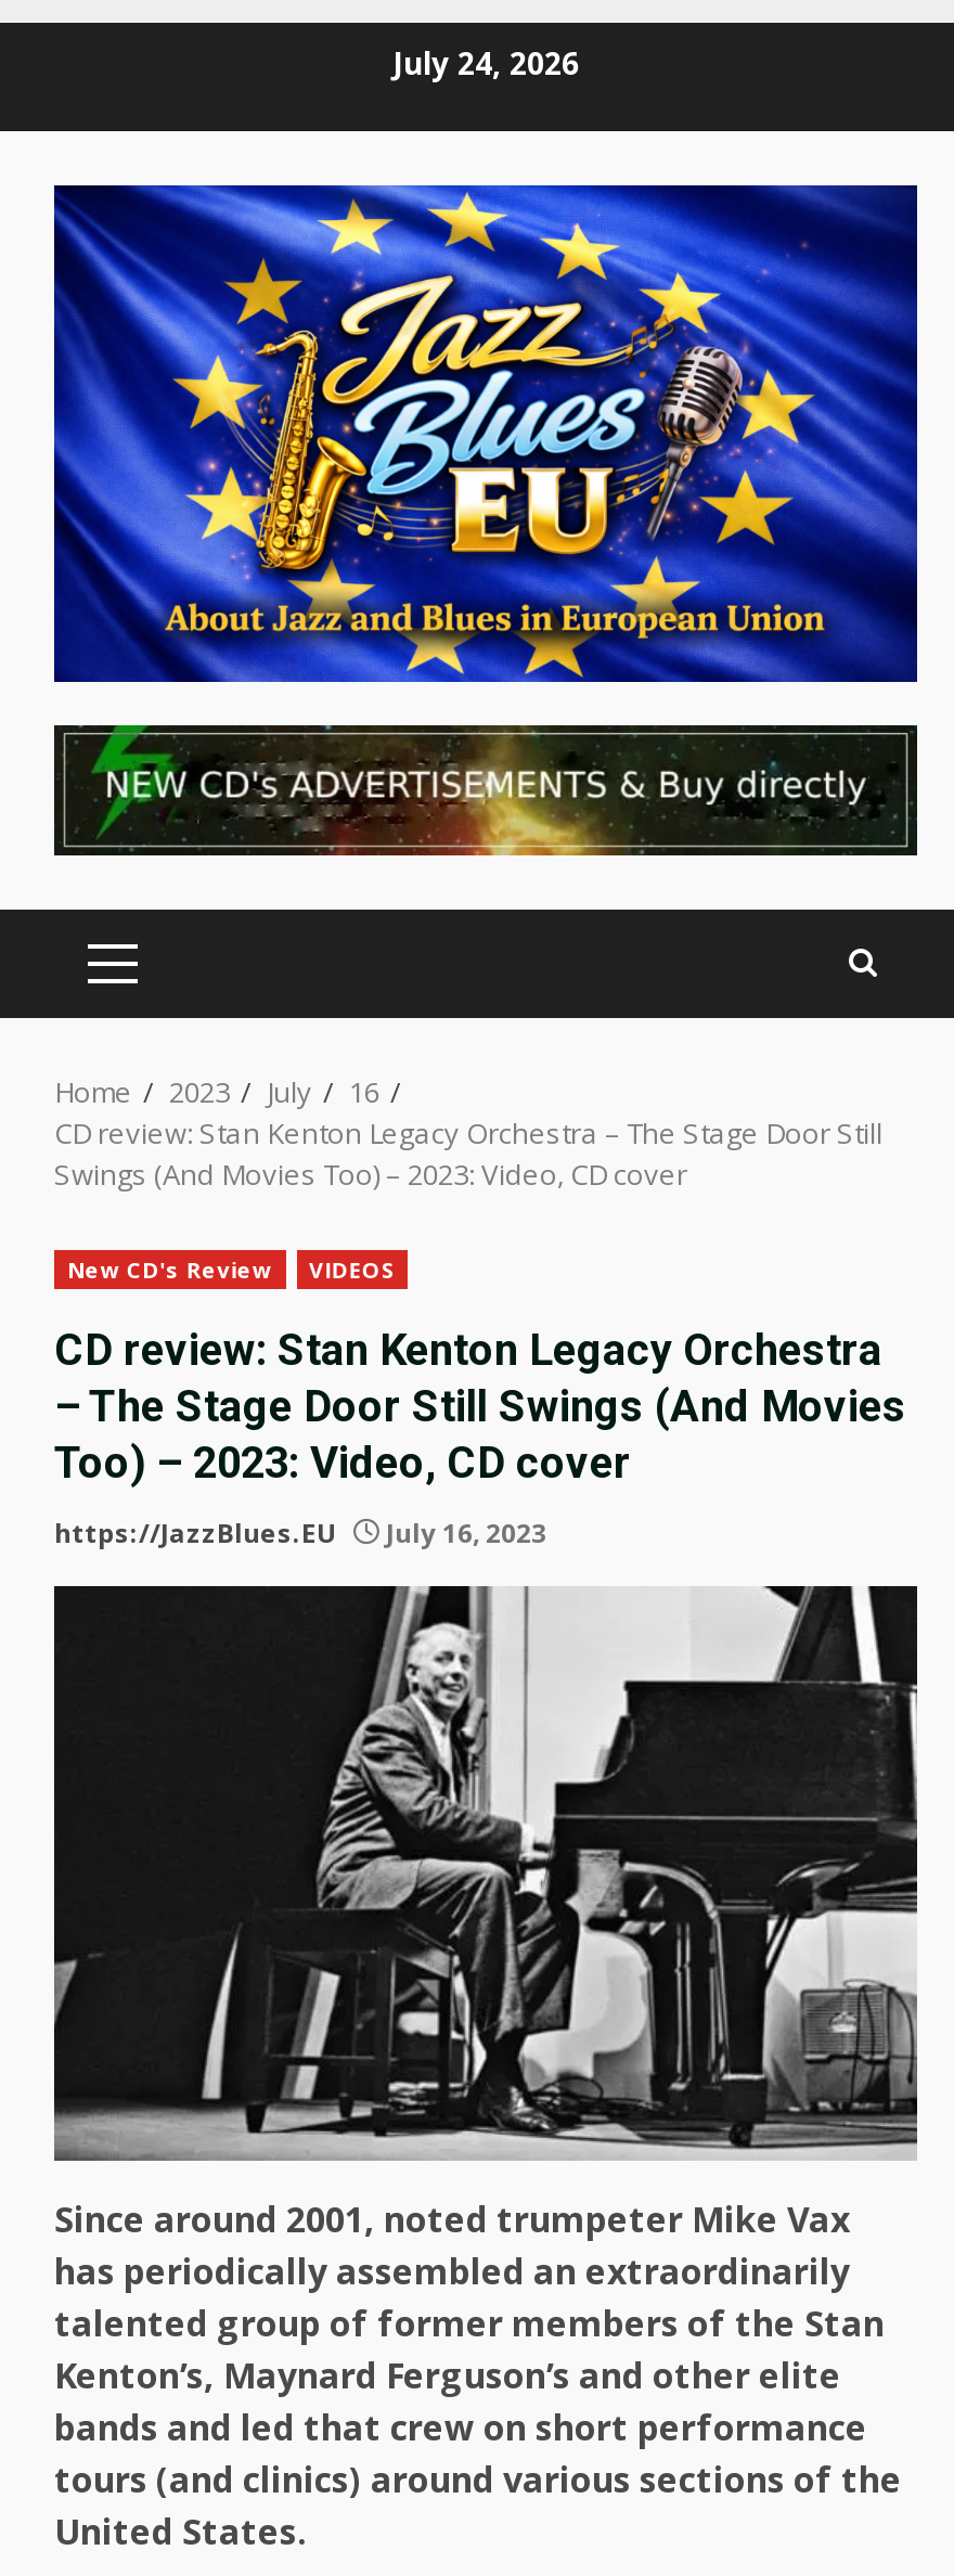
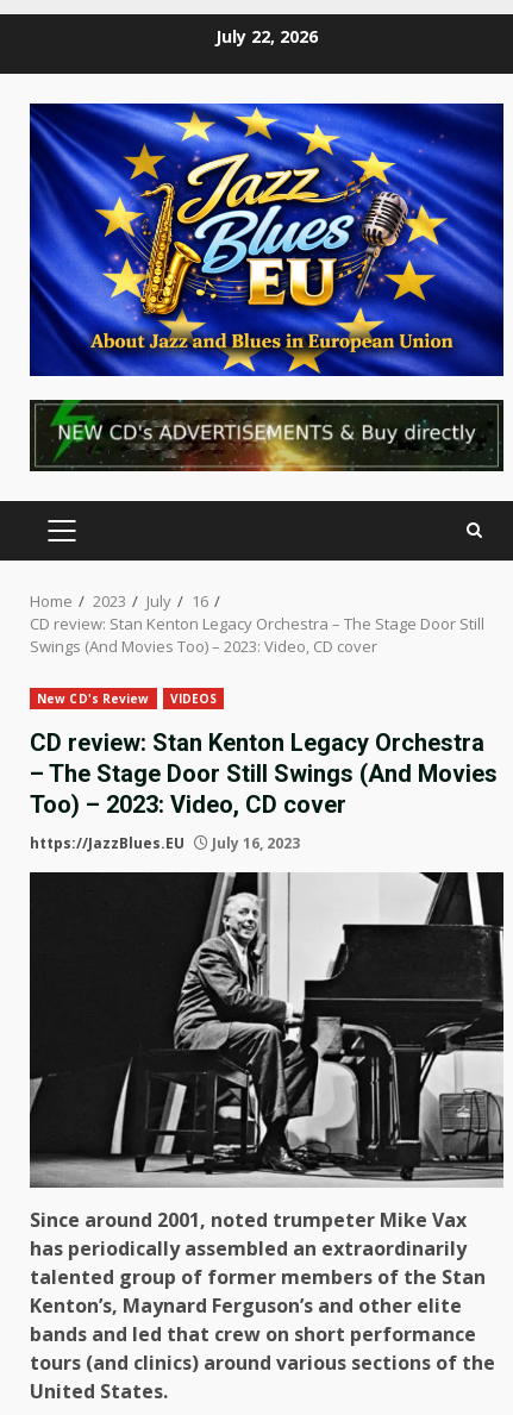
[392,41,579,82] July 24, 2026 -> [215,24,318,47] July 22, 2026

